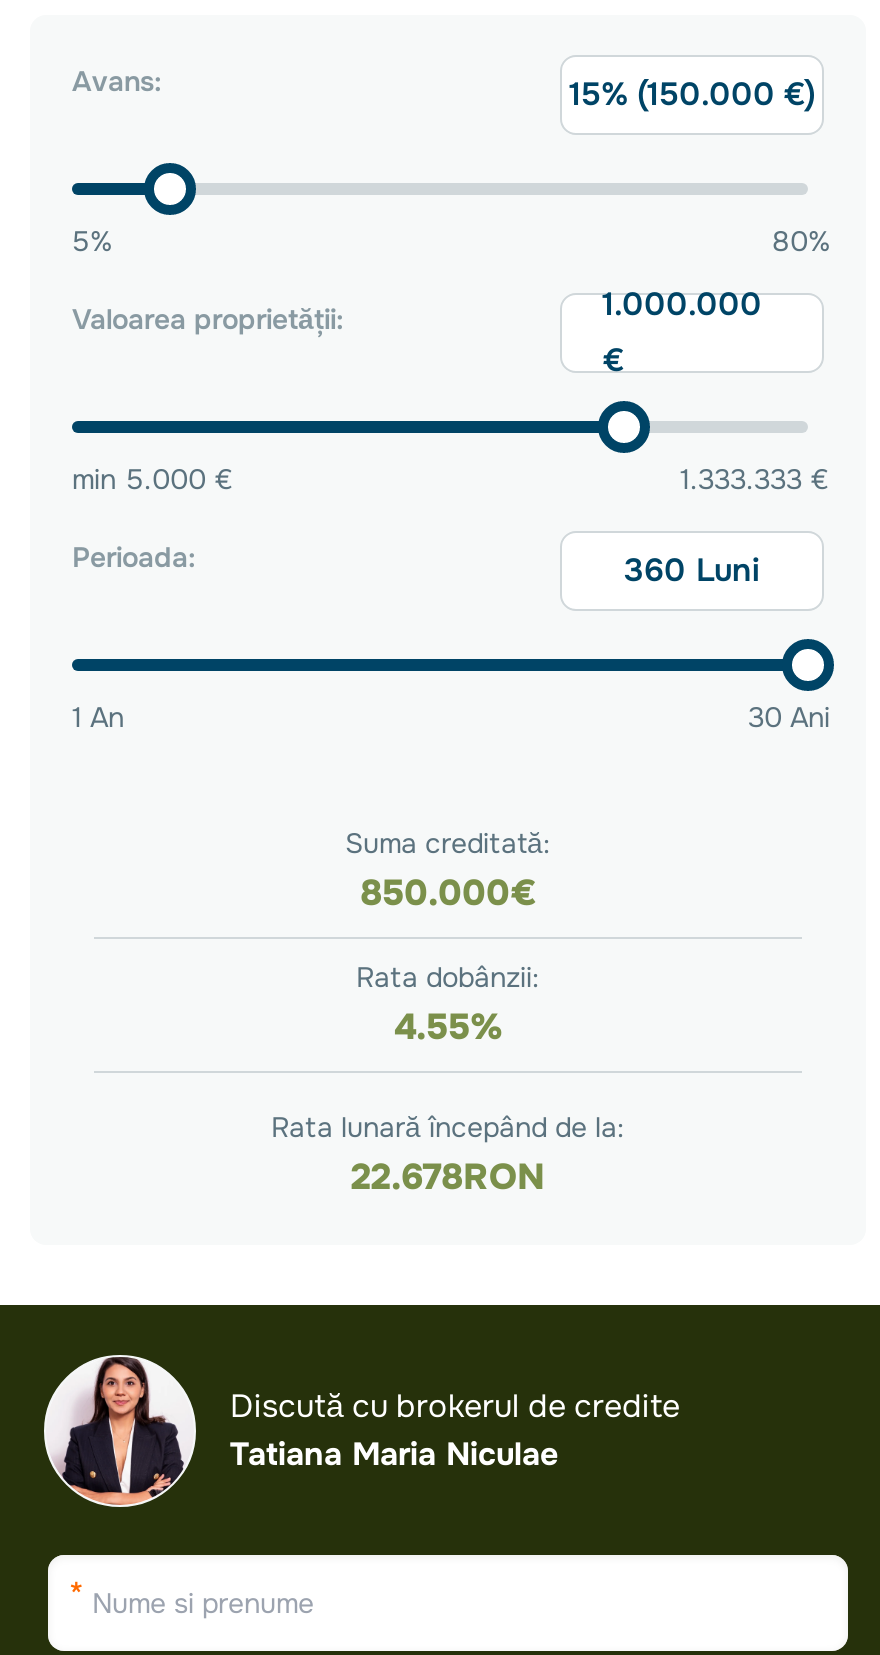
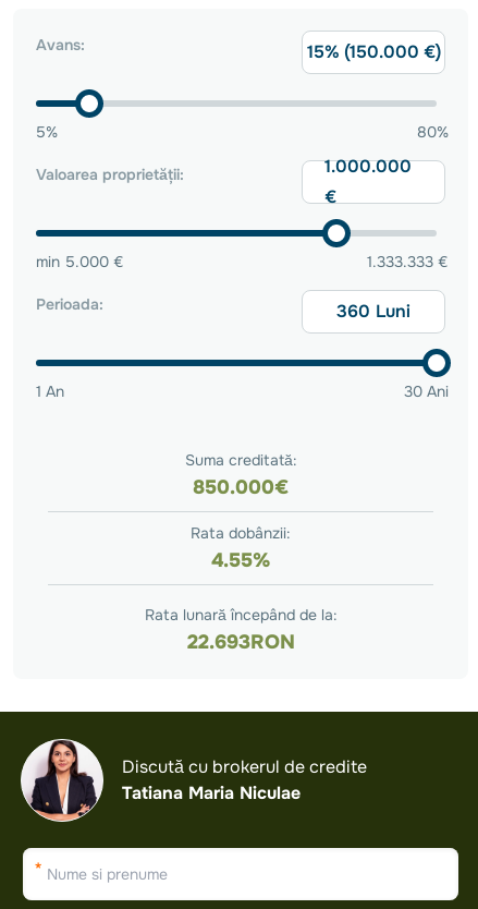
[351,1154,545,1198] 22.678RON -> [187,630,295,654] 22.693RON

